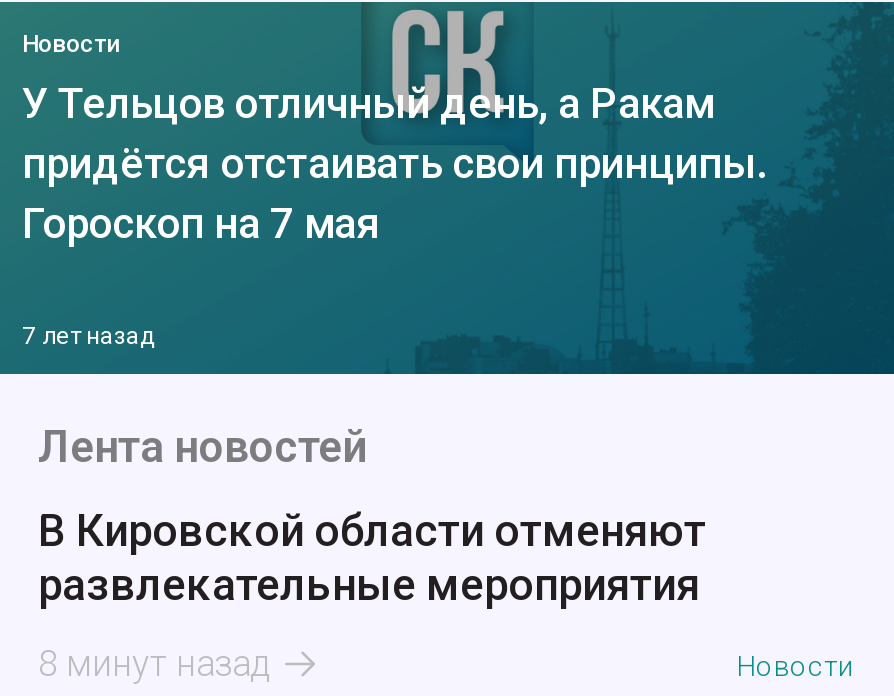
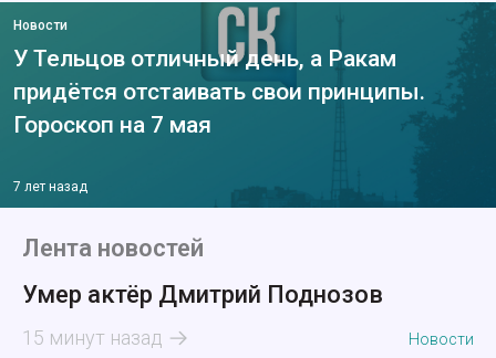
[38,507,706,611] В Кировской области отменяют | развлекательные мероприятия -> [22,281,383,309] Умер актёр Дмитрий Поднозов
[38,643,272,685] 8 минут назад -> [22,326,163,350] 15 минут назад

